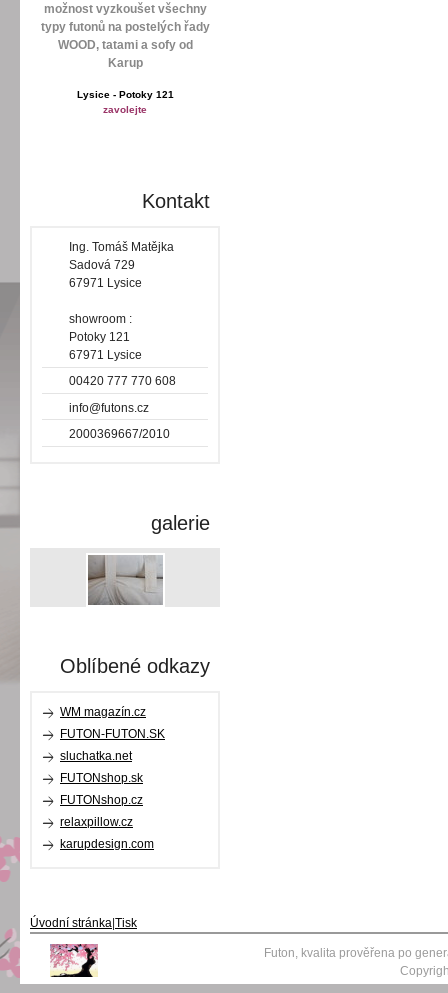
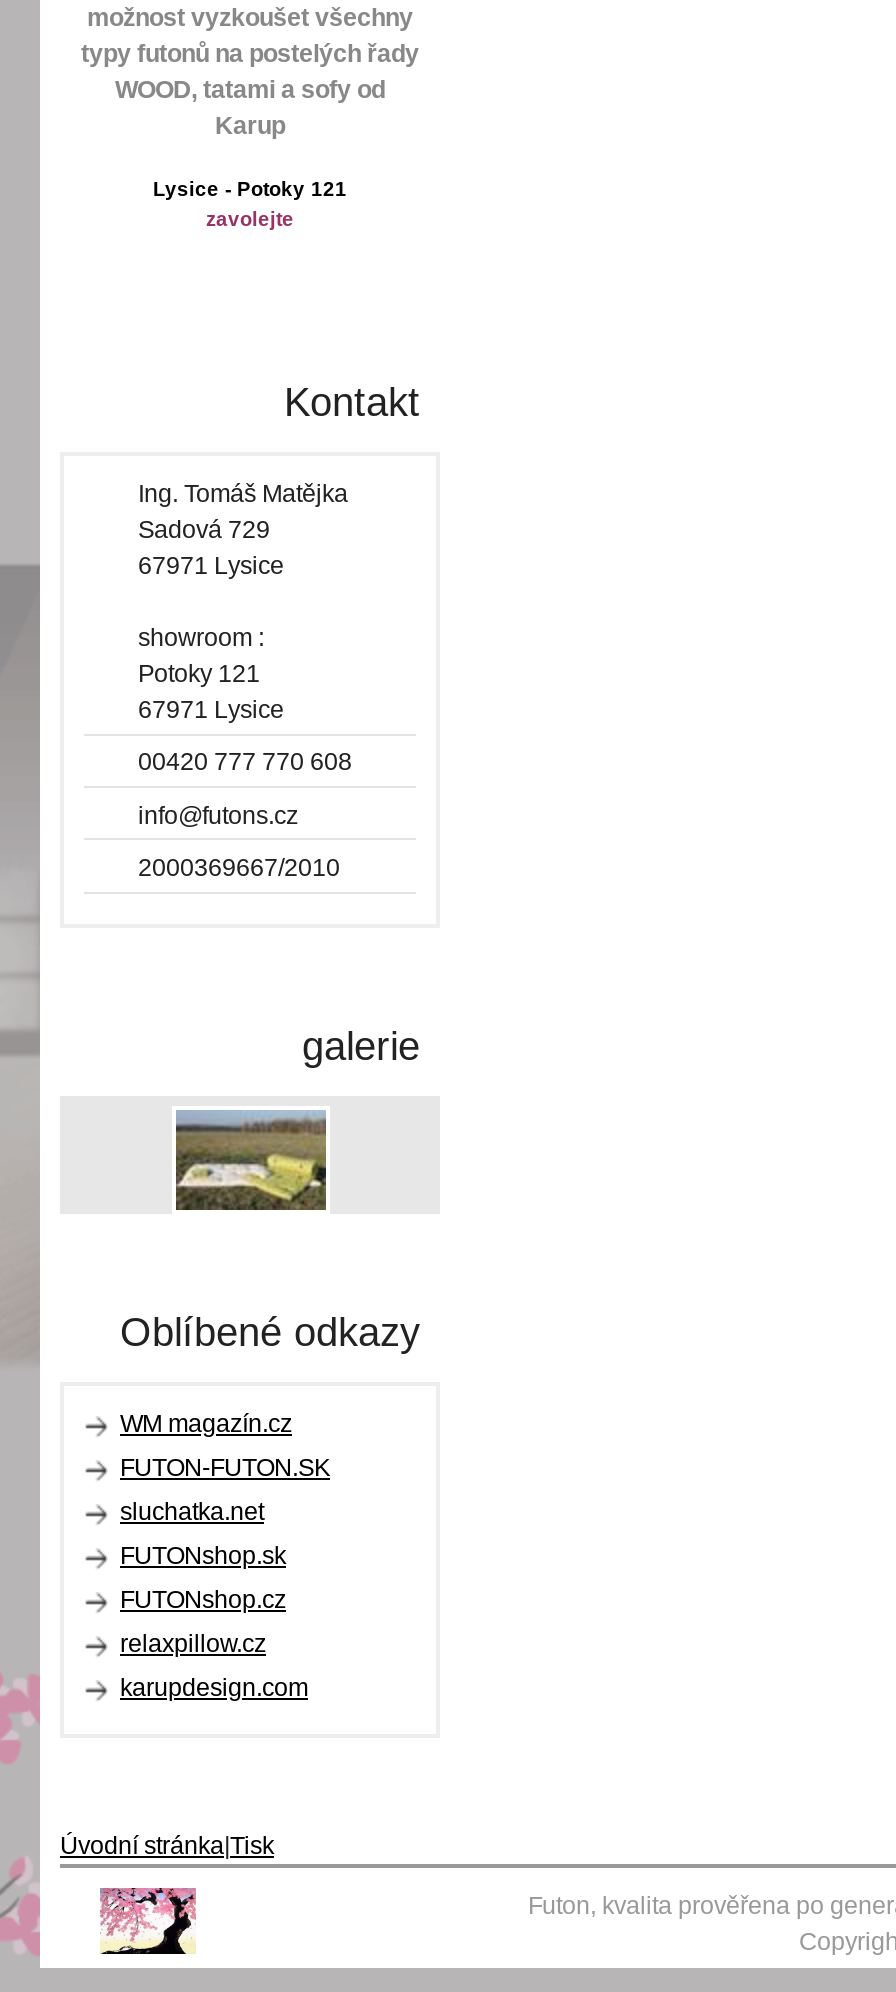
[87,554,164,606] [image] -> [174,1110,328,1212] [image]

